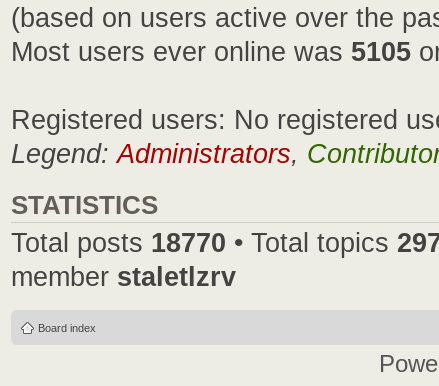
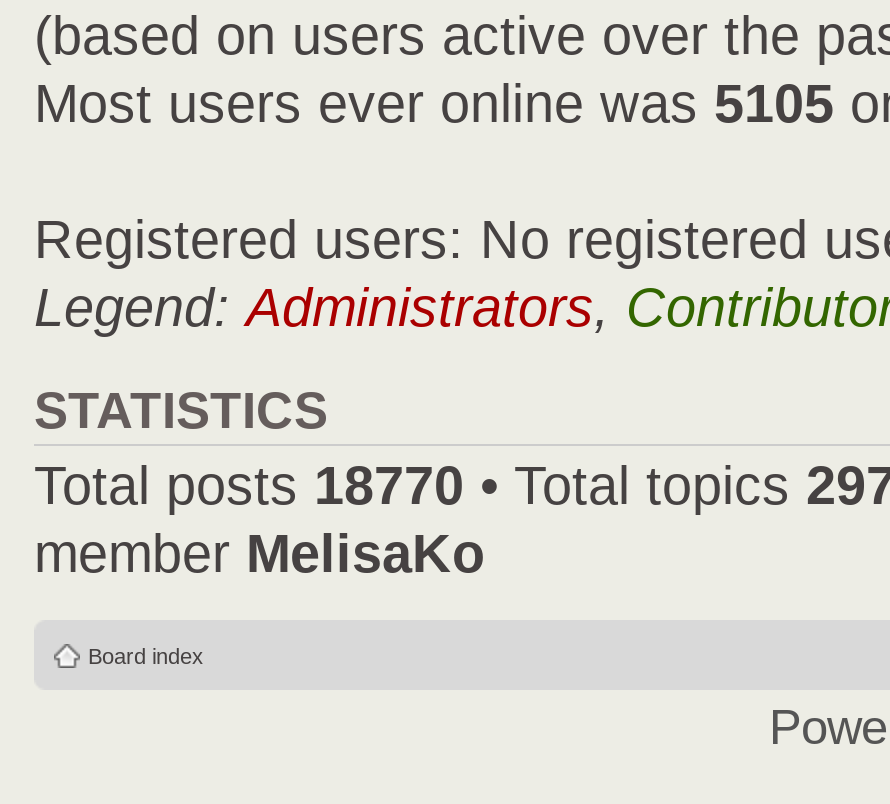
[11,261,236,291] member staletlzrv -> [34,523,486,583] member MelisaKo

